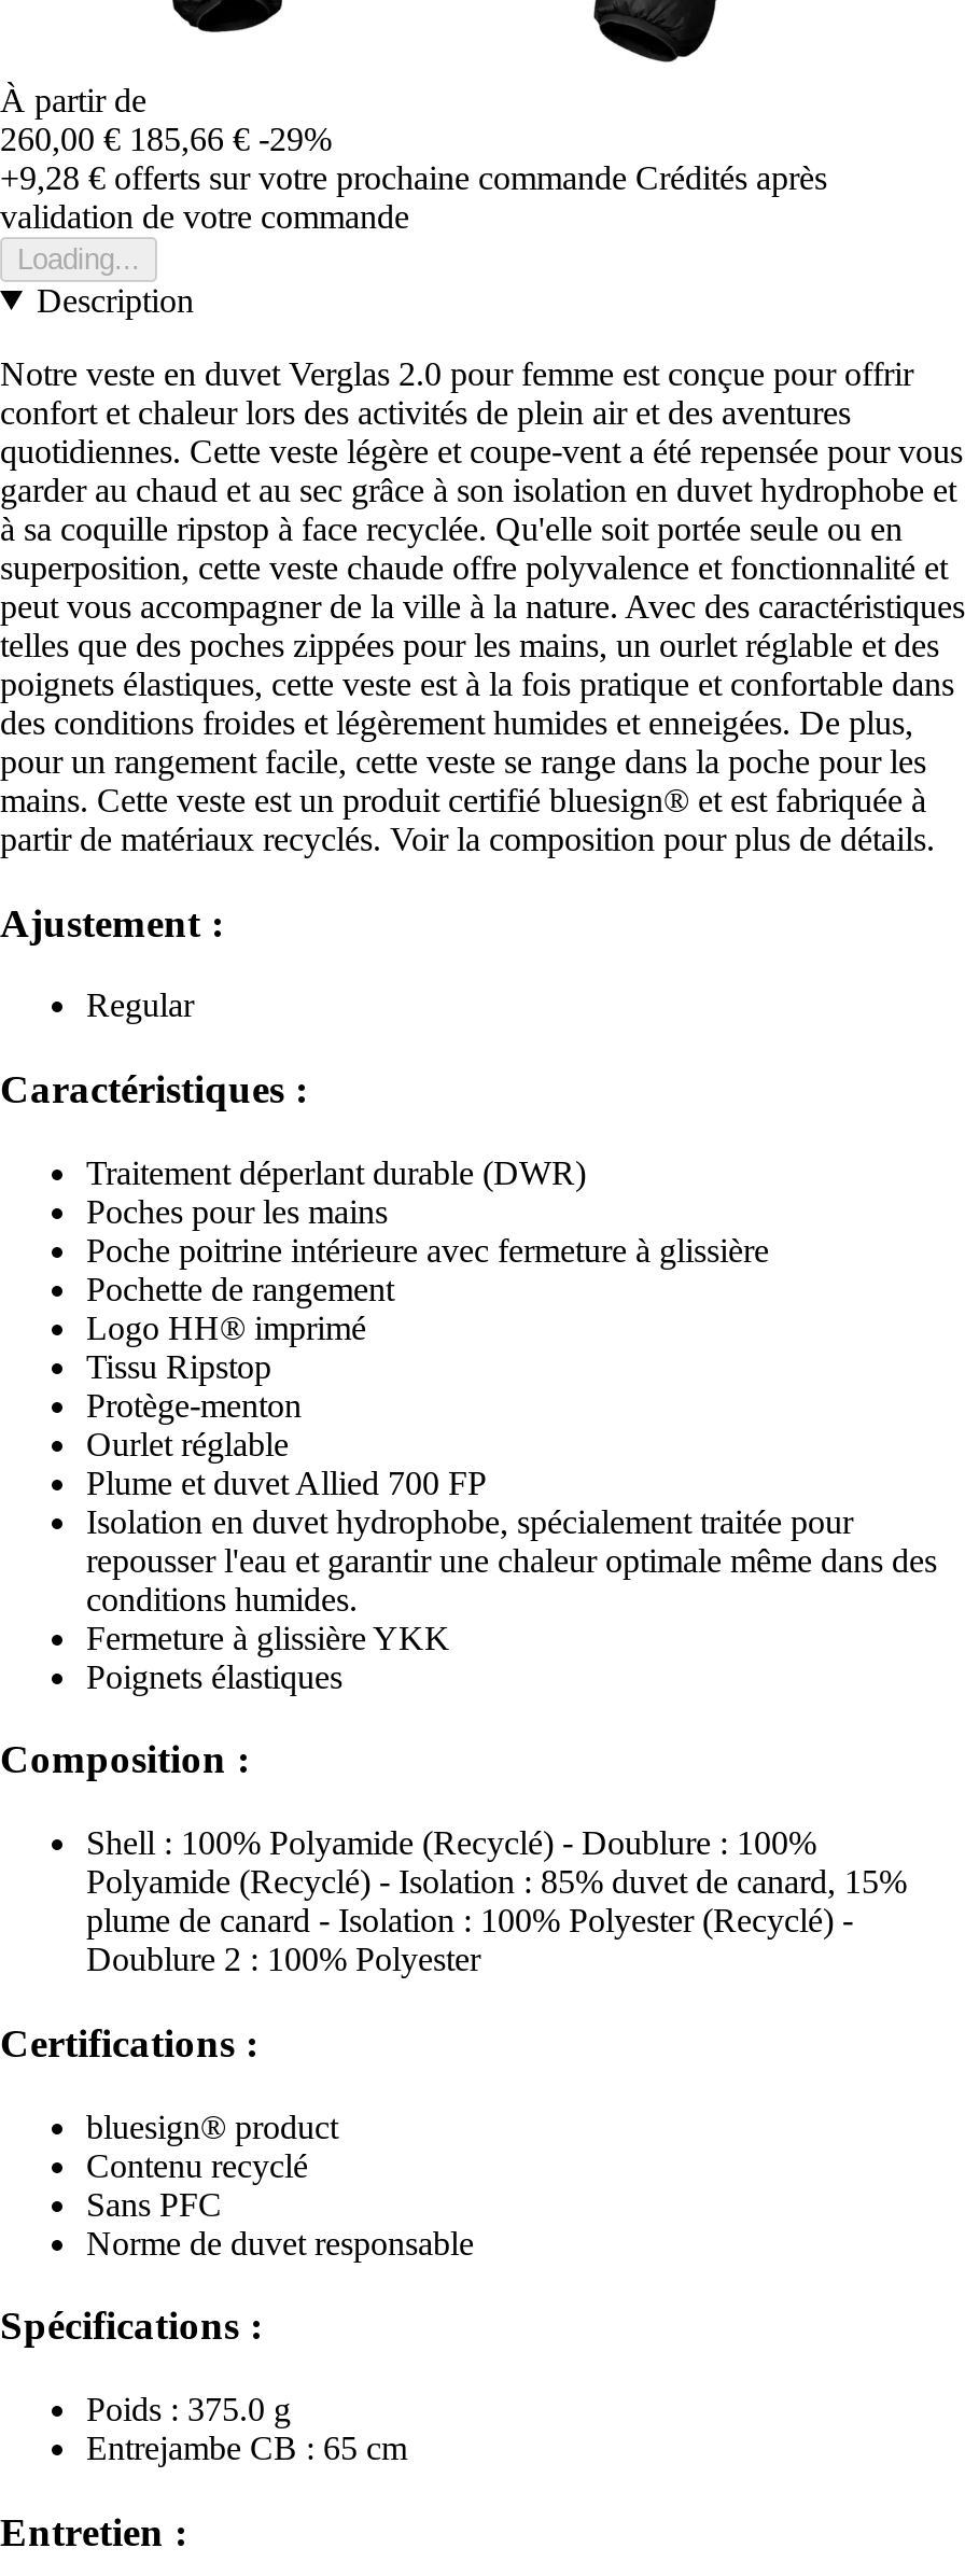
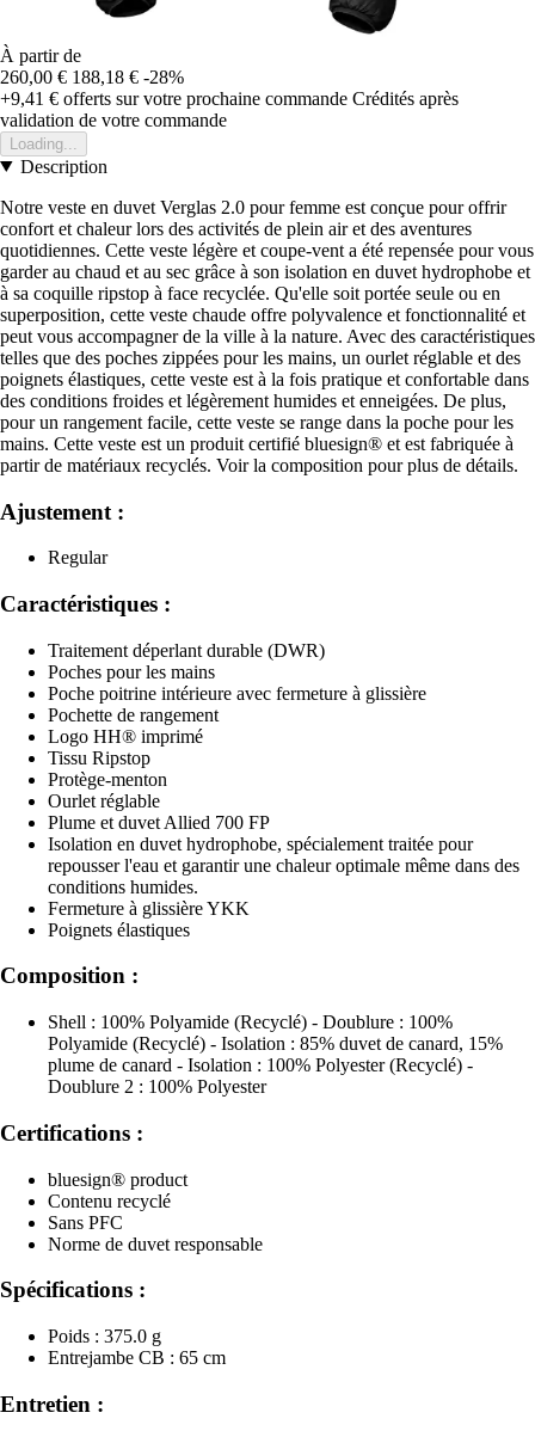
[0,120,332,157] 260,00 € 185,66 € -29% -> [0,67,184,87] 260,00 € 188,18 € -28%
[0,159,827,196] +9,28 €offerts sur votre prochaine commande Crédités après -> [0,88,459,108] +9,41 €offerts sur votre prochaine commande Crédités après

